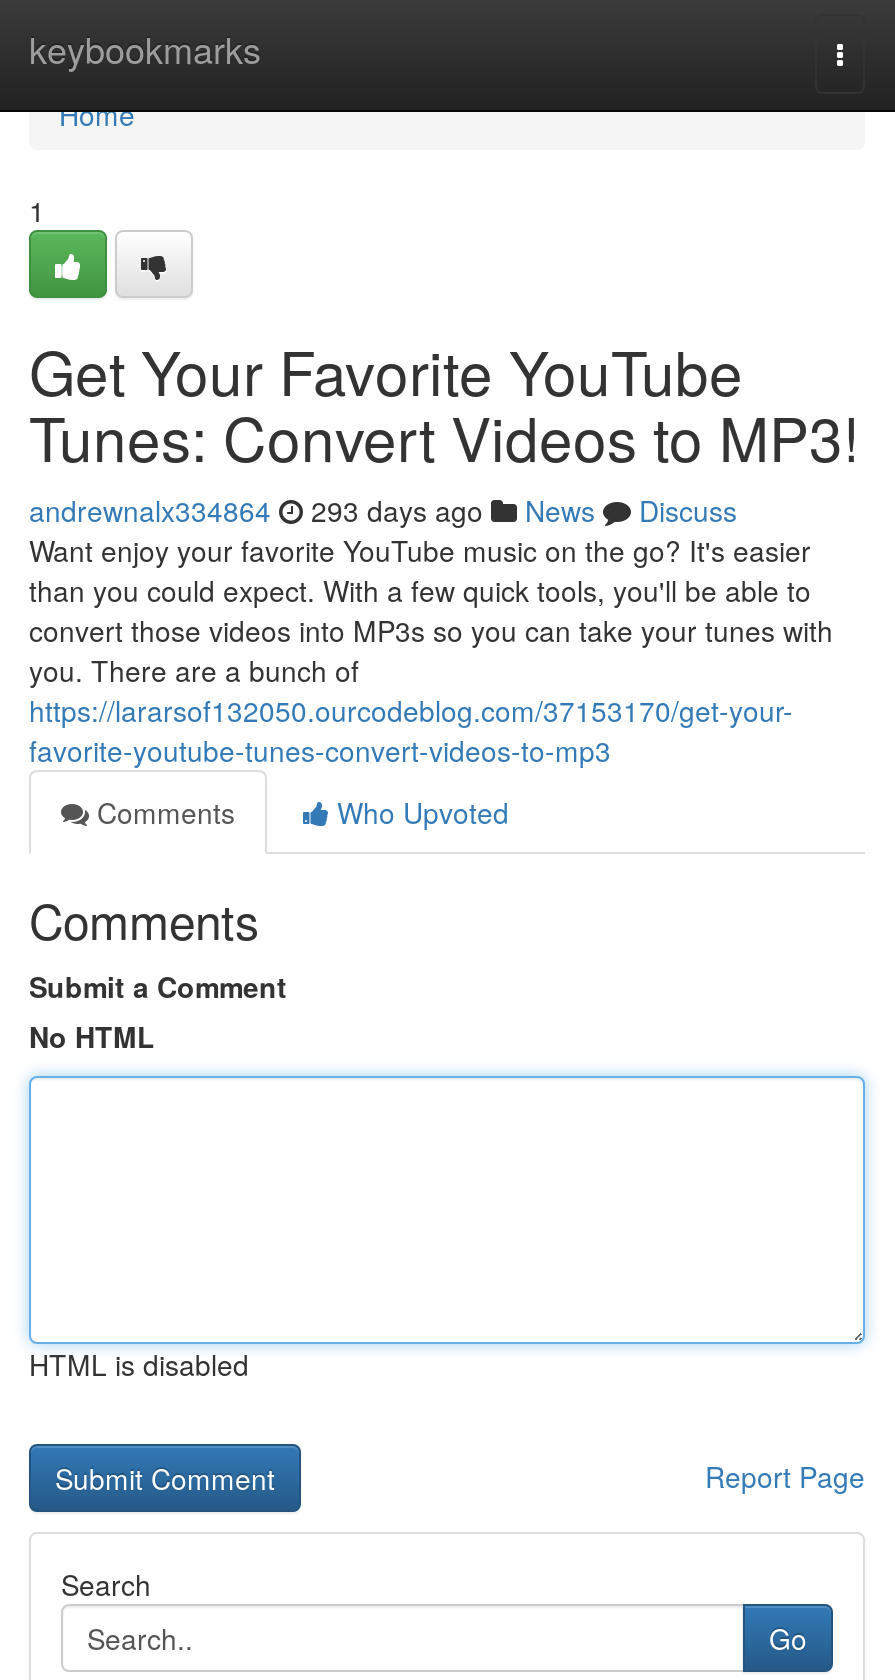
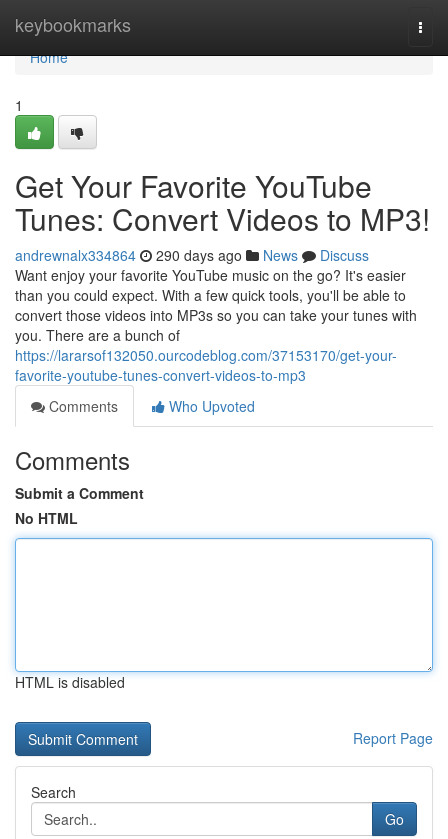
[29,490,737,530] andrewnalx334864 293 days ago News Discuss -> [15,245,369,265] andrewnalx334864 290 days ago News Discuss

